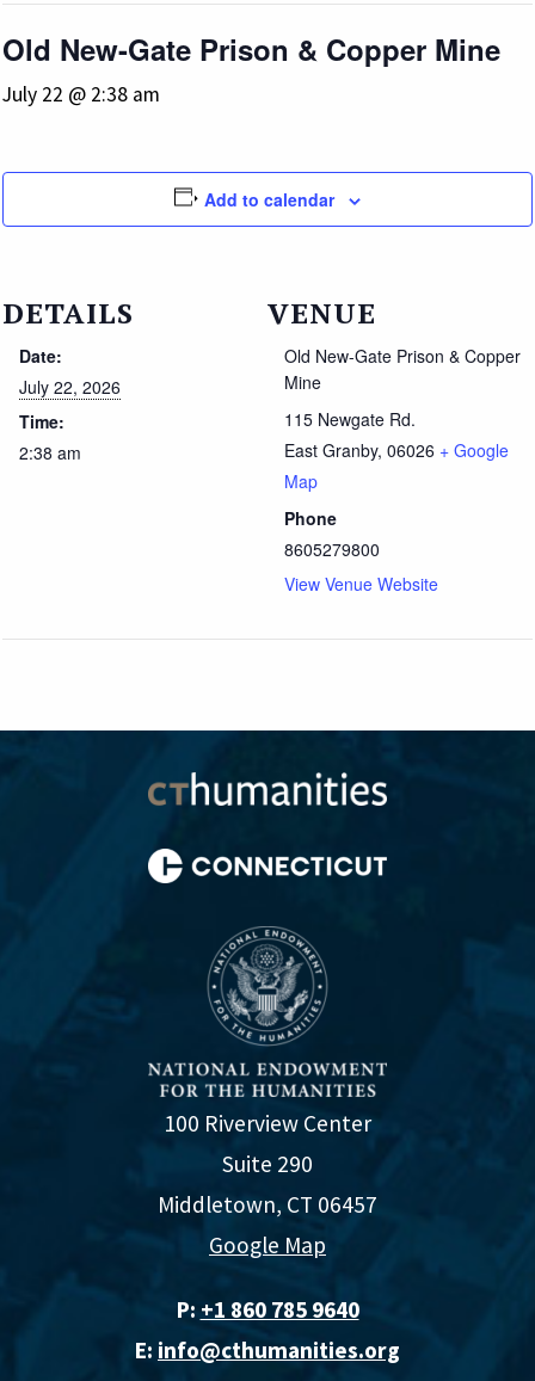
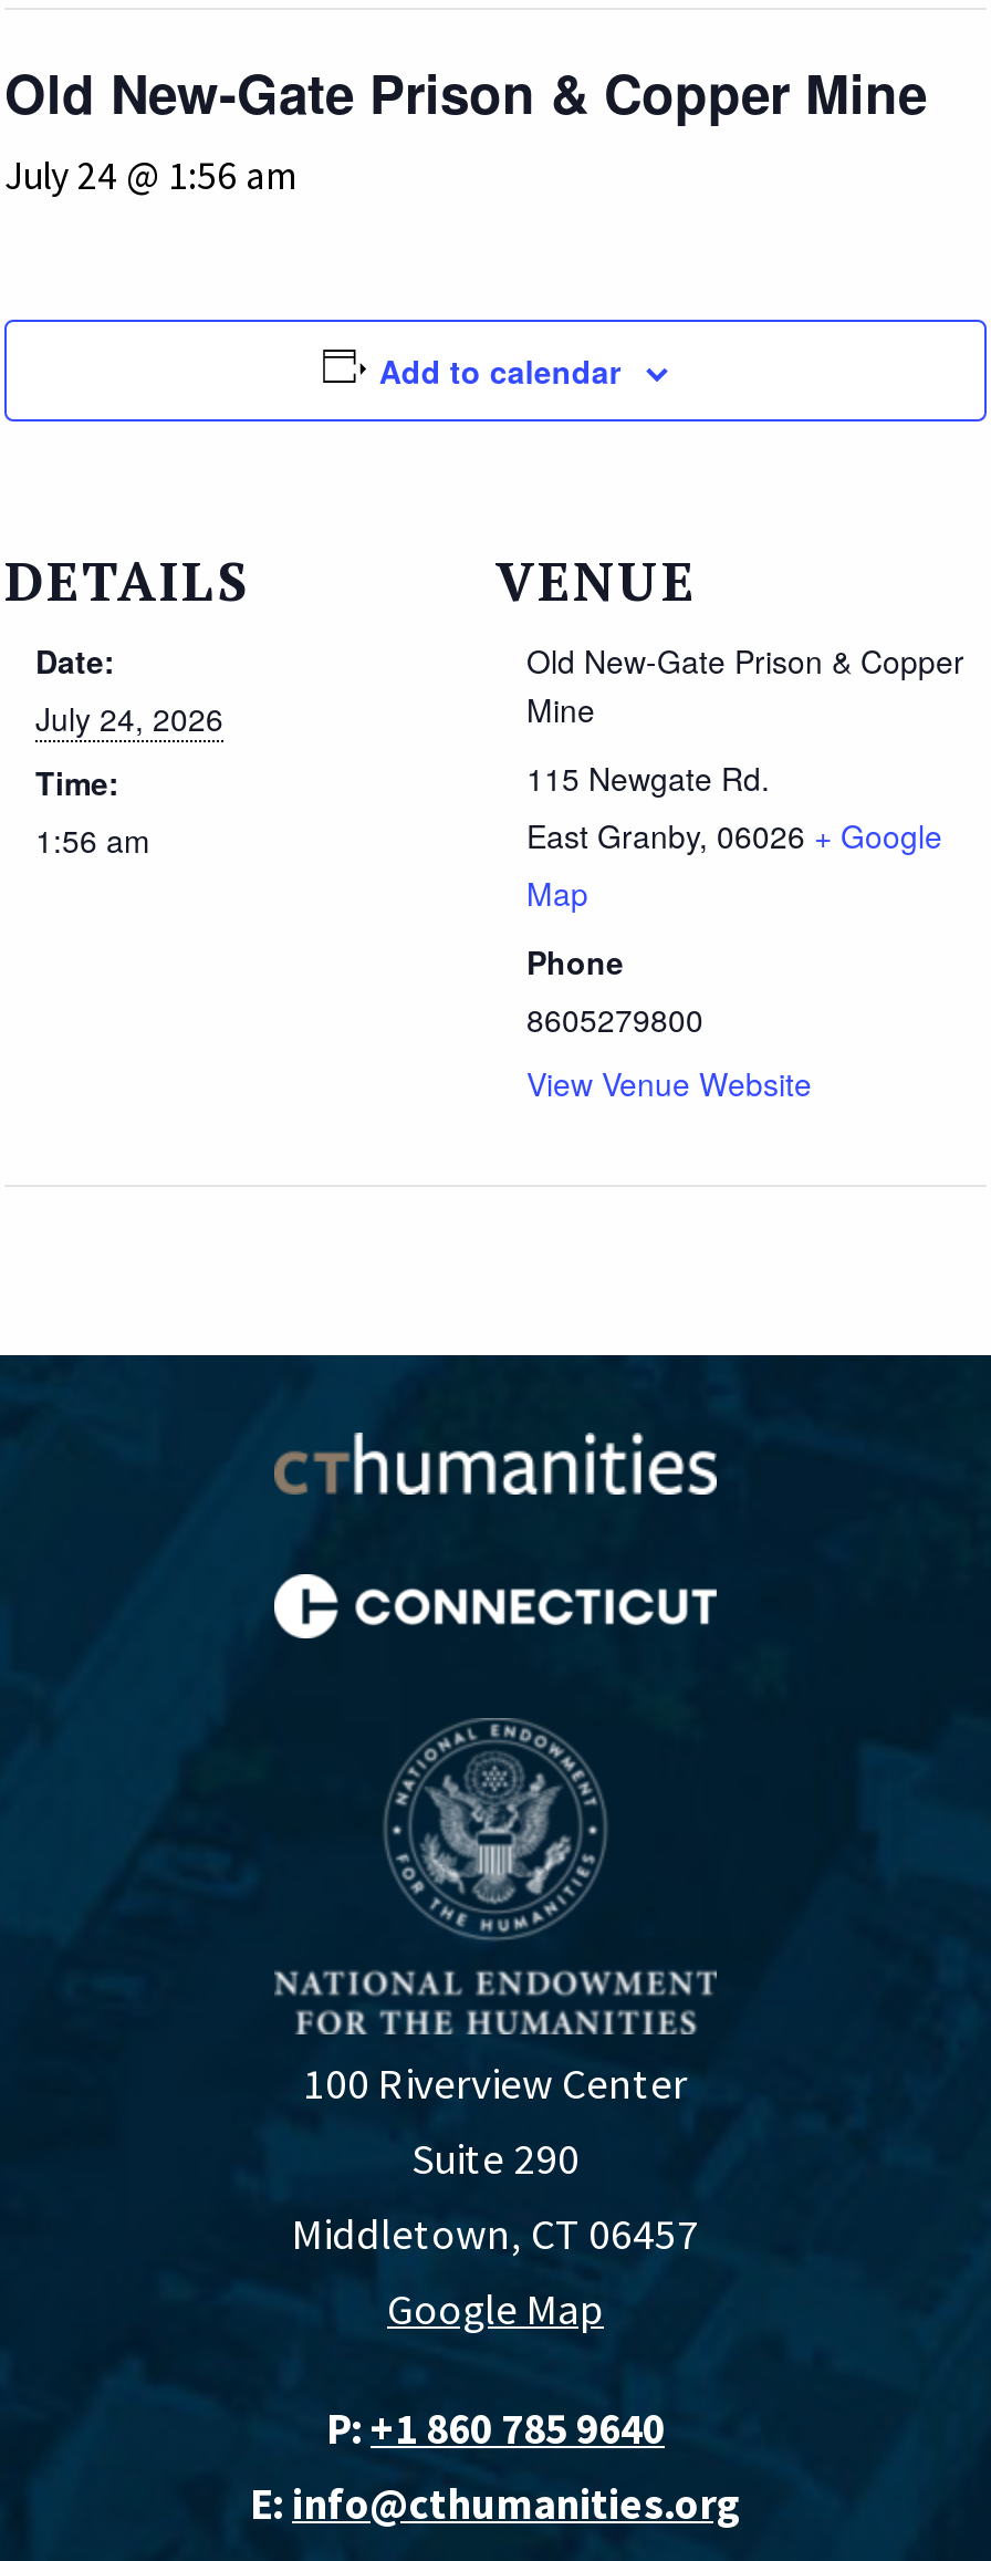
[2,81,160,107] July 22 @ 2:38 am -> [4,151,296,200] July 24 @ 1:56 am
[19,374,121,398] July 22, 2026 -> [35,695,223,739] July 24, 2026
[19,440,81,464] 2:38 am -> [35,817,150,861] 1:56 am

